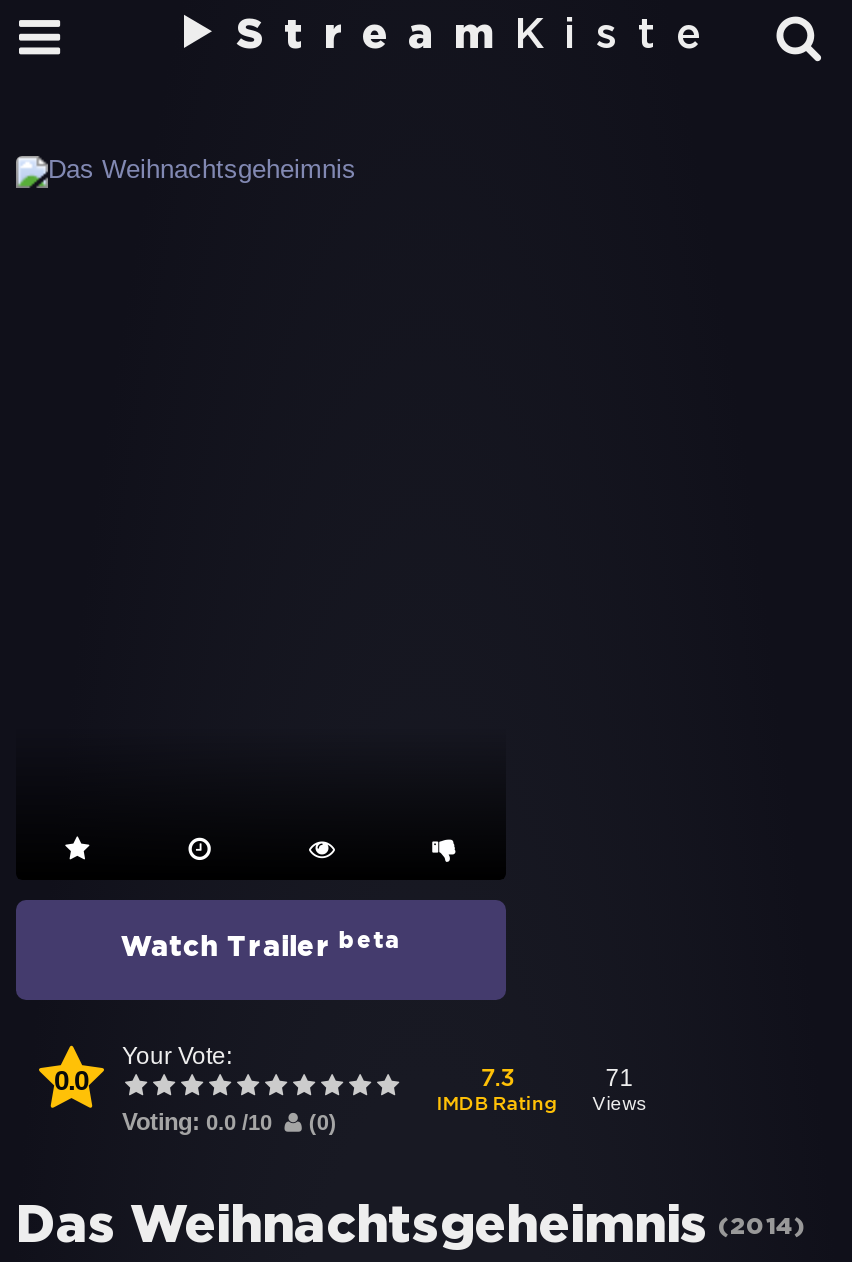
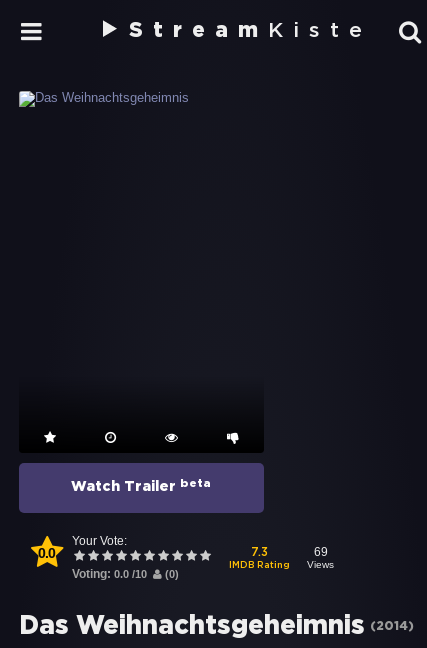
[606,1064,634,1092] 71 -> [314,545,328,559] 69

